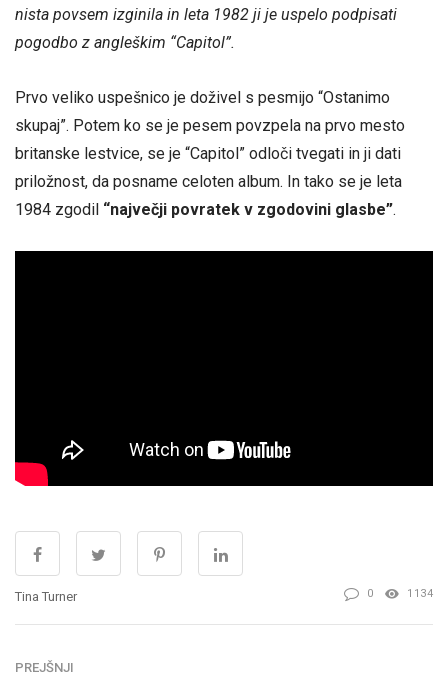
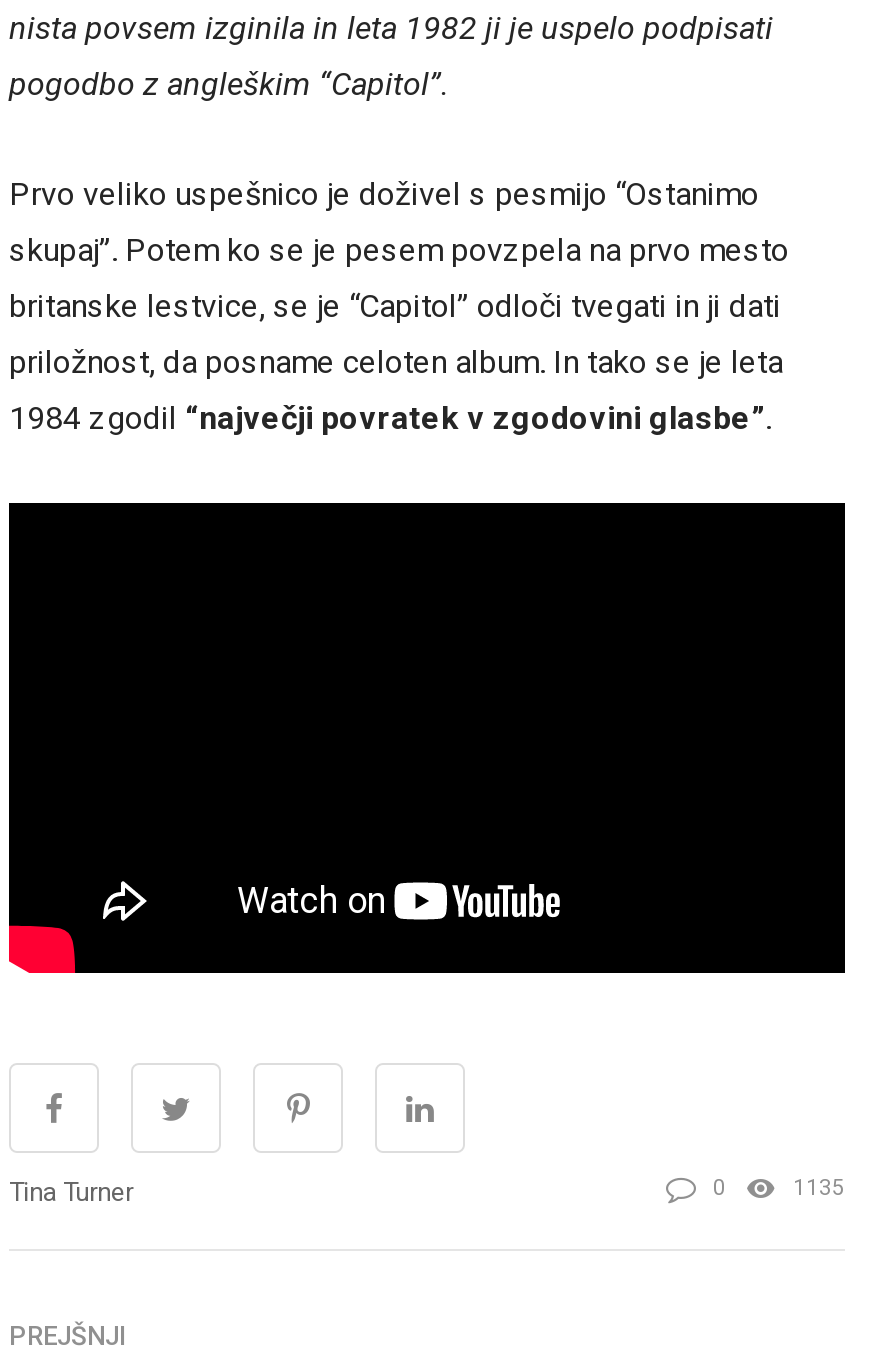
[407,587,433,600] 1134 -> [793,1174,845,1200] 1135

